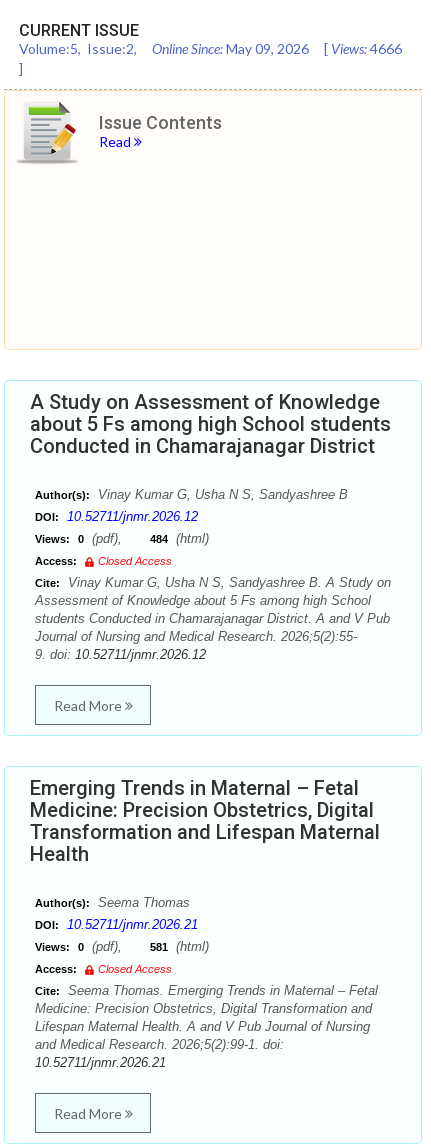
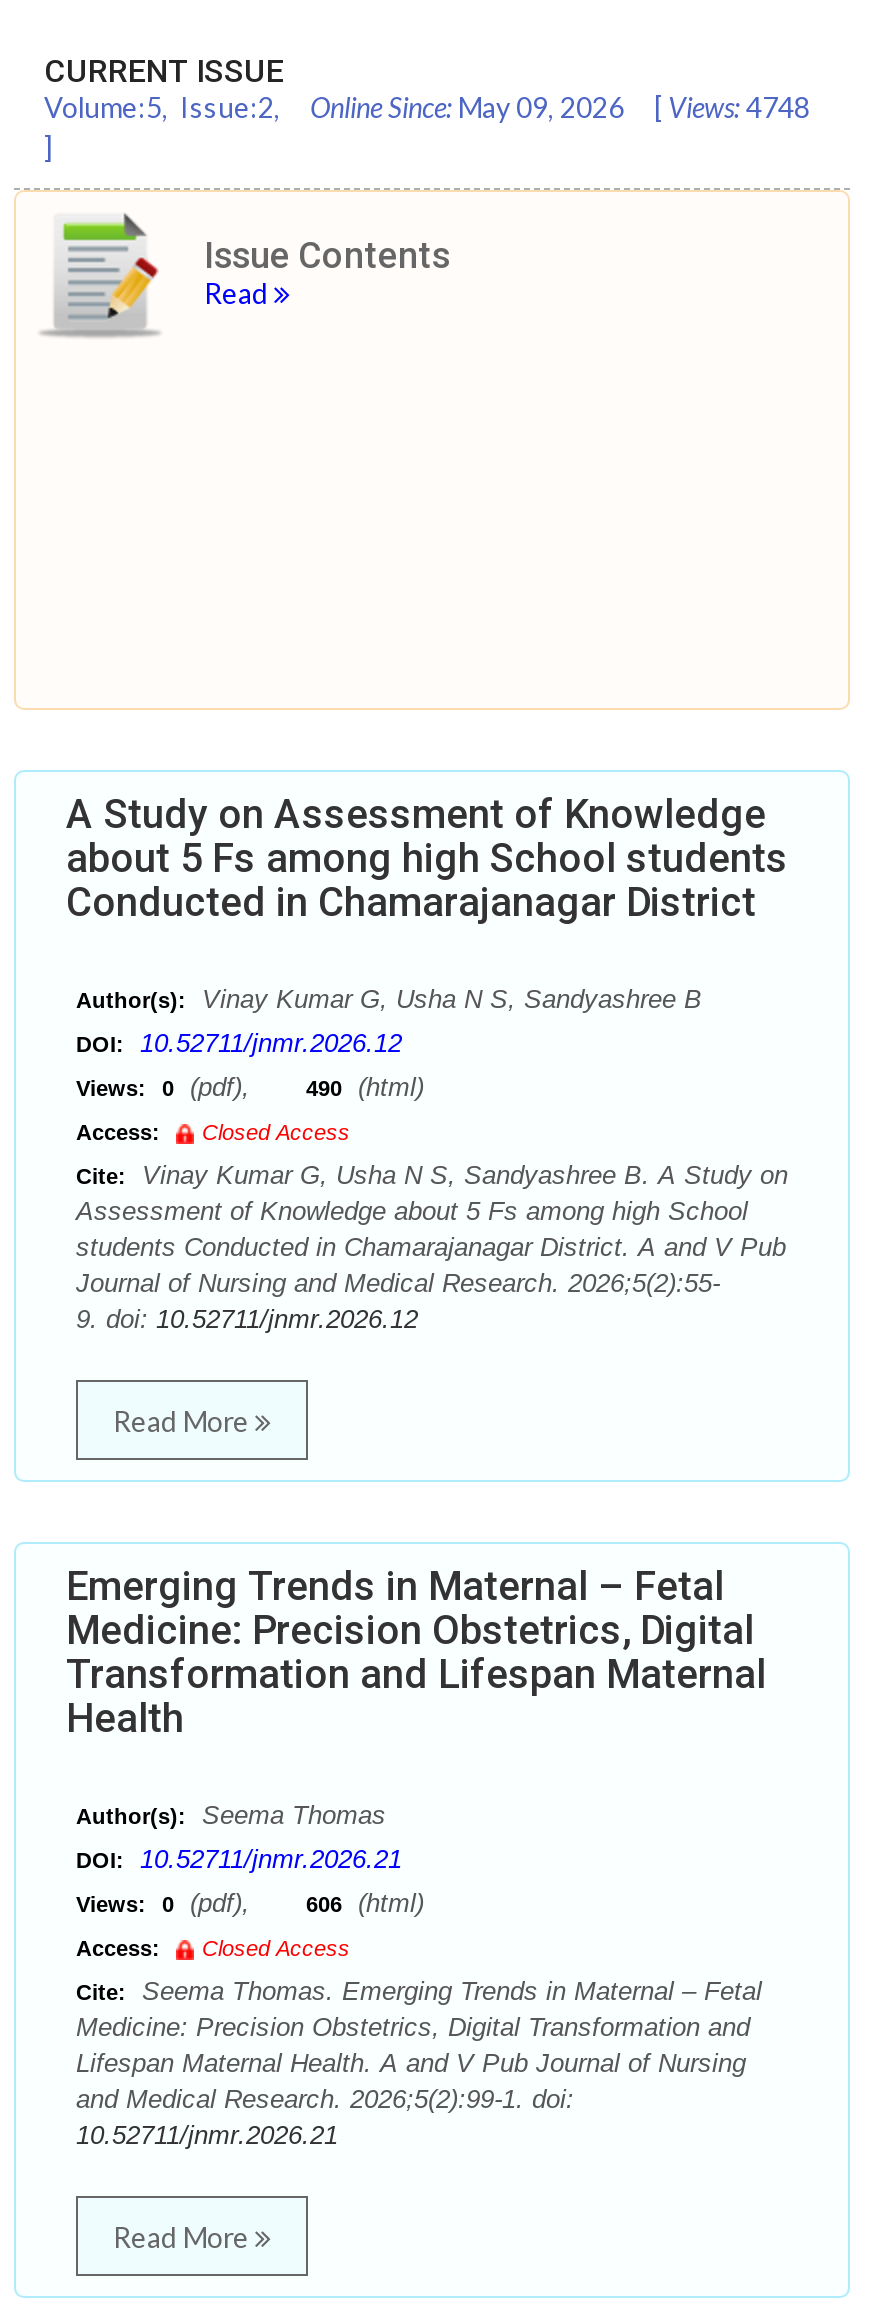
[19,40,402,57] Volume:5, Issue:2, Online Since: May 09, 2026 [Views: 4666 -> [44,90,810,124] Volume:5, Issue:2, Online Since: May 09, 2026 [Views: 4748
[35,531,209,546] Views: 0 (pdf), 484 (html) -> [76,1072,424,1102] Views: 0 (pdf), 490 (html)
[35,939,209,954] Views: 0 (pdf), 581 (html) -> [76,1888,424,1918] Views: 0 (pdf), 606 (html)

